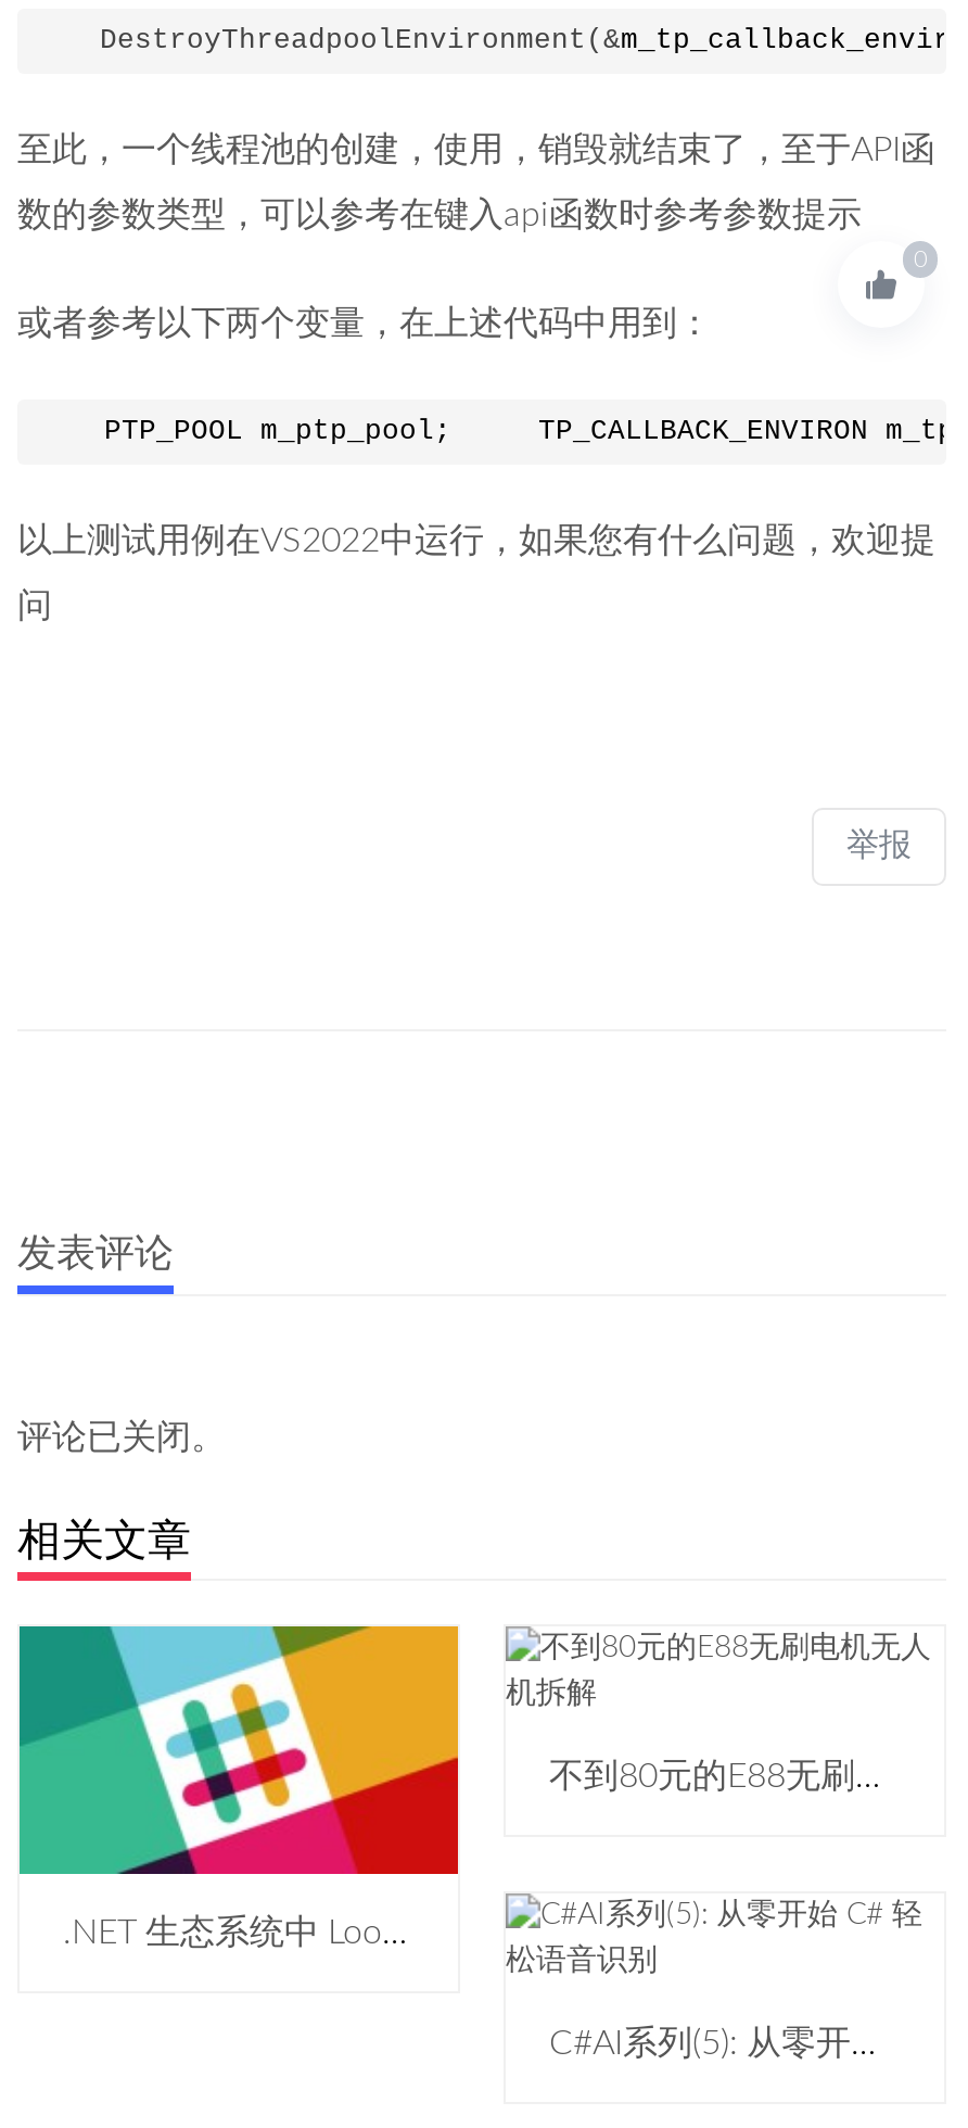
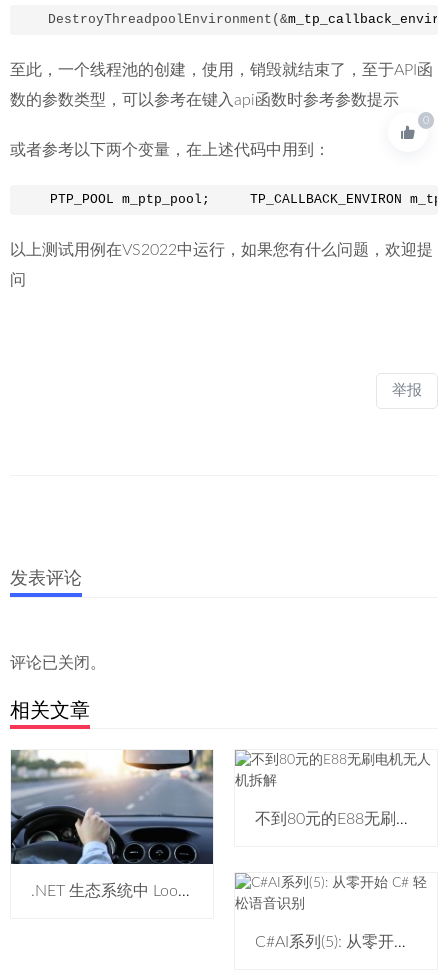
[17,1624,460,1876] [image] -> [10,749,214,865] [image]

